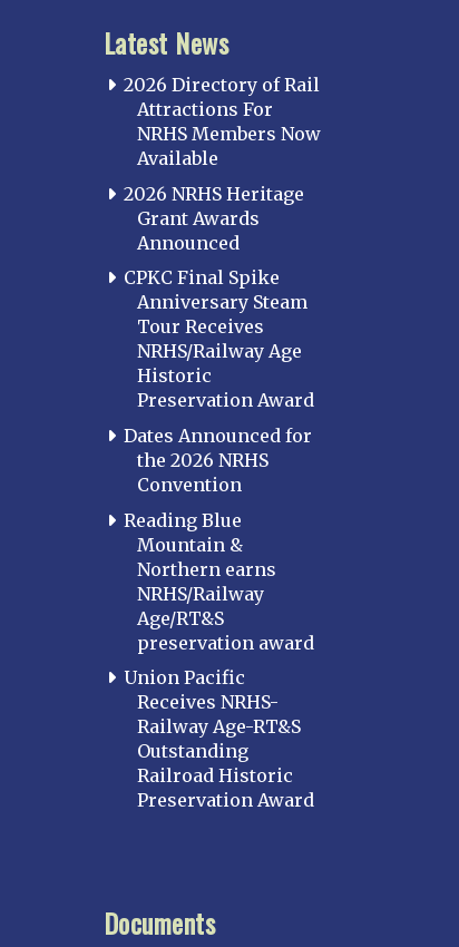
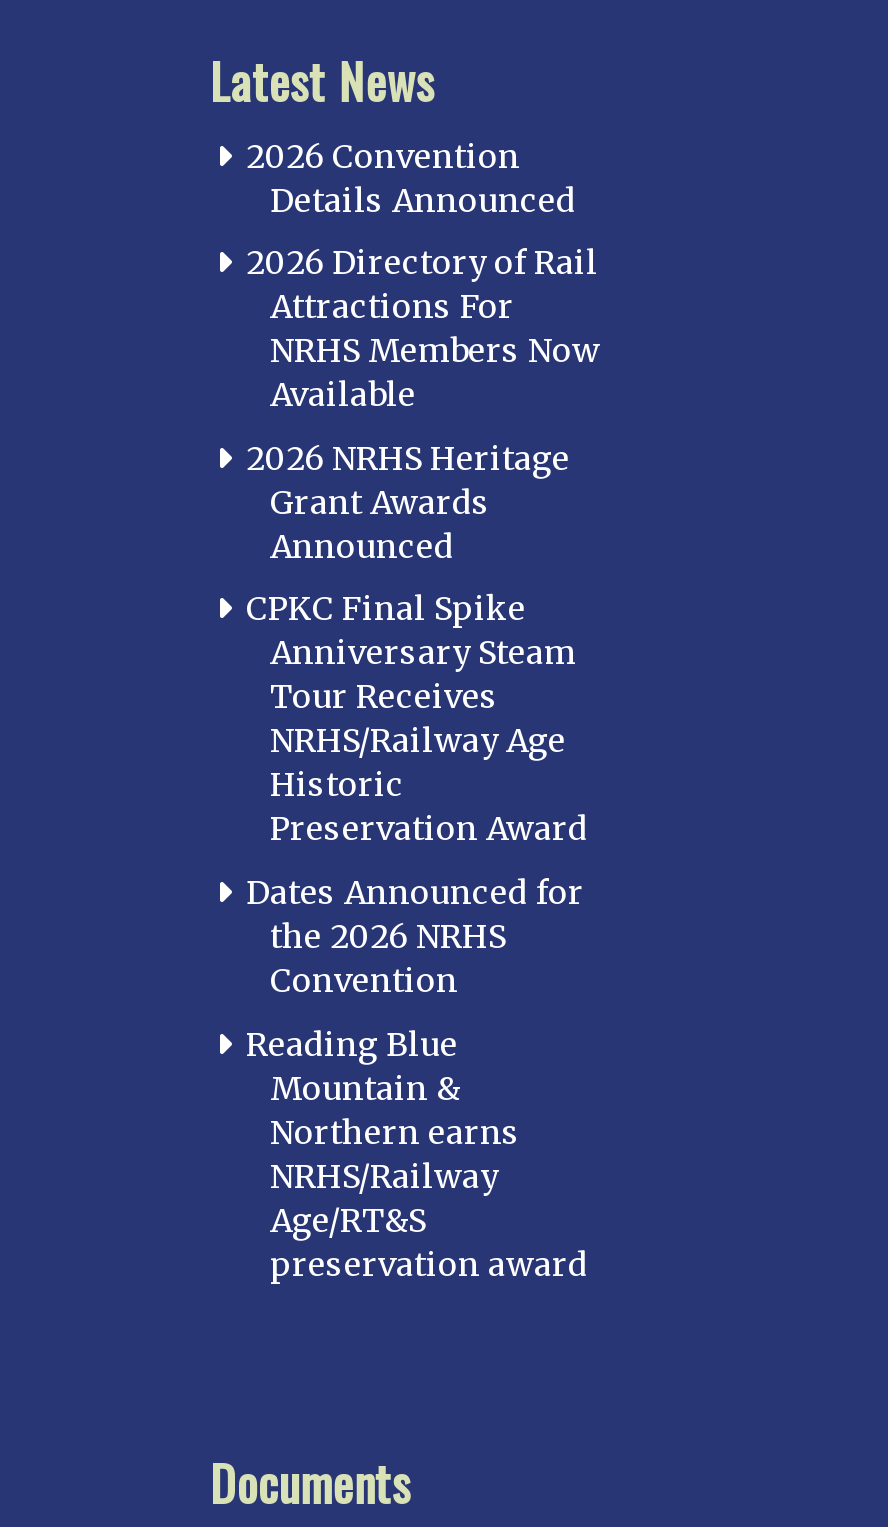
none -> [246,136,576,220] 2026 Convention | Details Announced
moved [124,74,321,654] -> [246,243,600,1283]: 2026 Directory of Rail | Attractions For | NRHS Members Now | ... | Age/RT&S | preservation award
[124,666,314,811] Union Pacific | Receives NRHS- | Railway Age-RT&S | Outstanding | Railroad Historic | Preservation Award -> none

